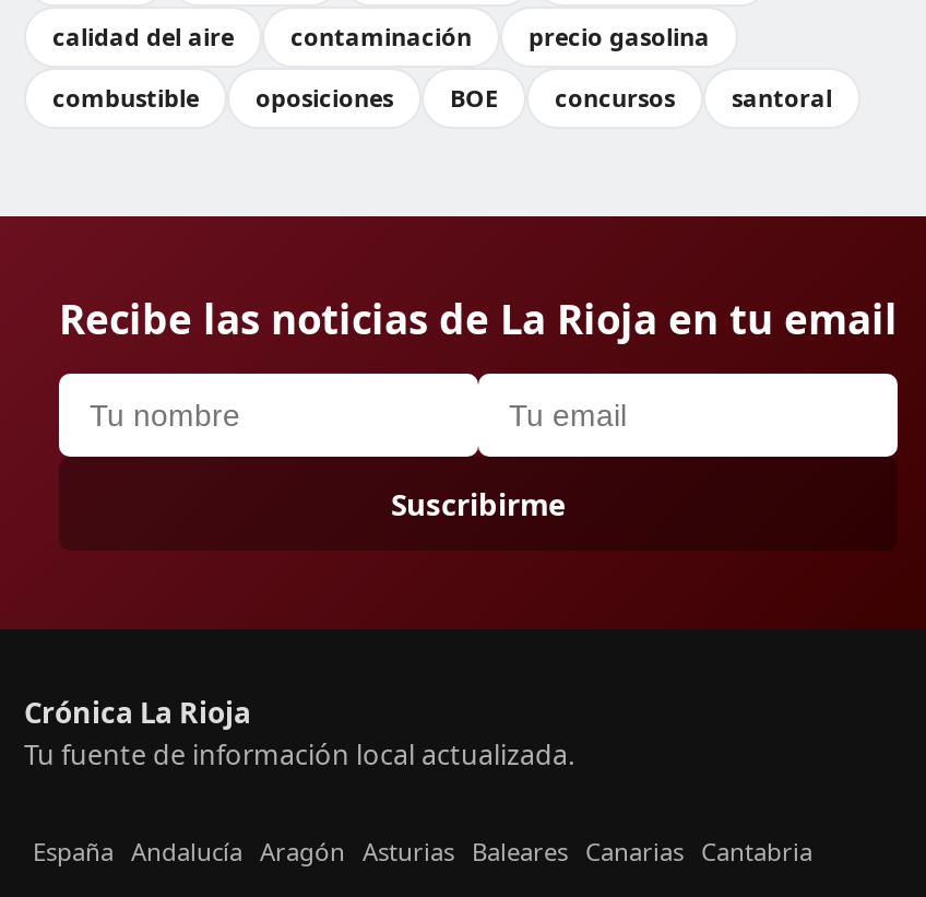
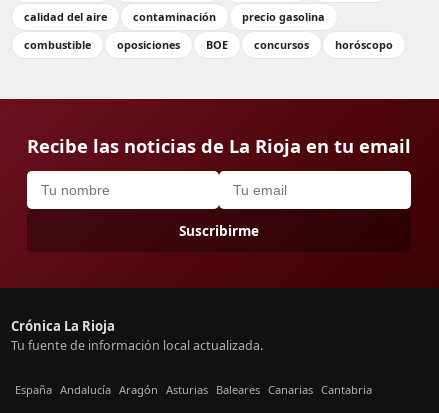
[732,81,832,114] santoral -> [335,37,393,52] horóscopo

